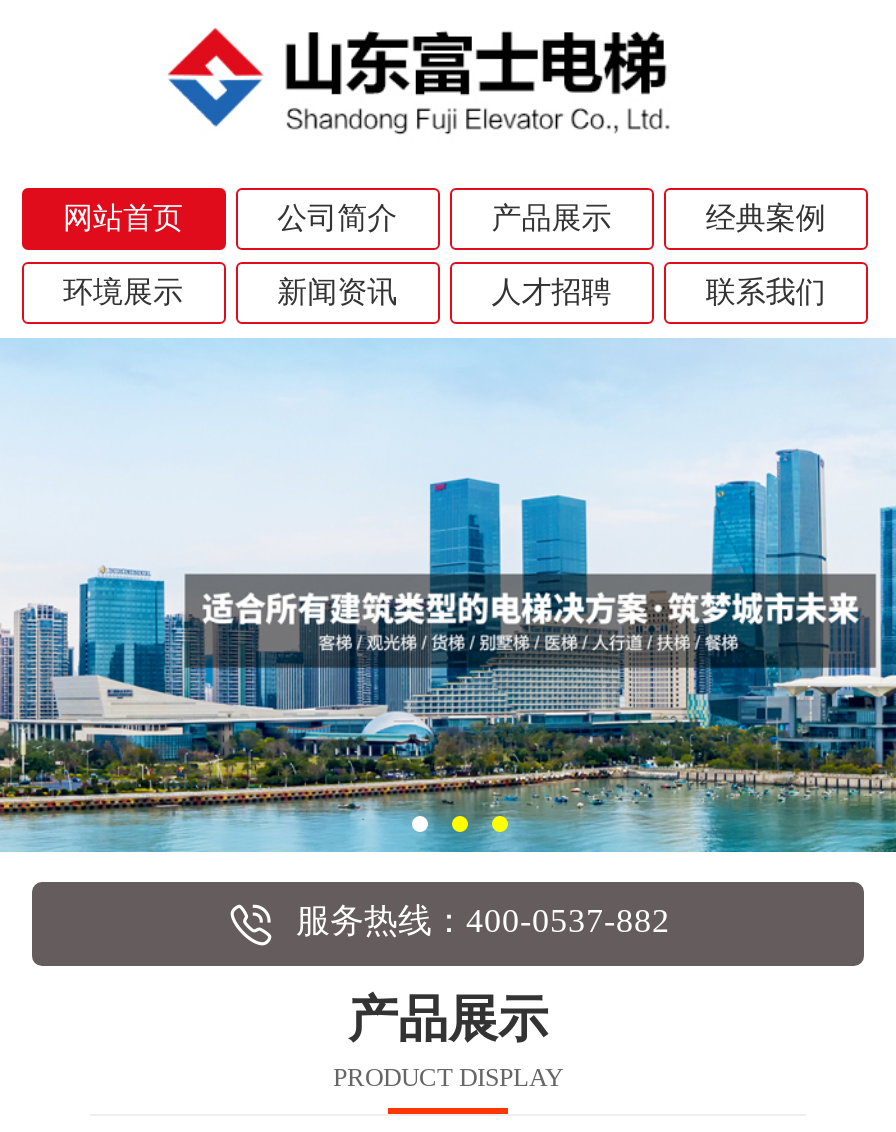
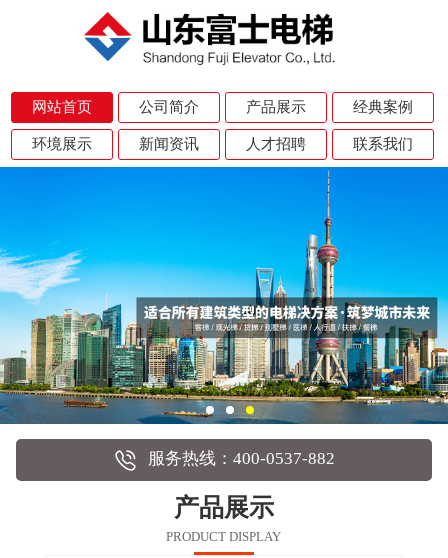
[6,338,890,854] [image] -> [3,166,445,425] [image]

